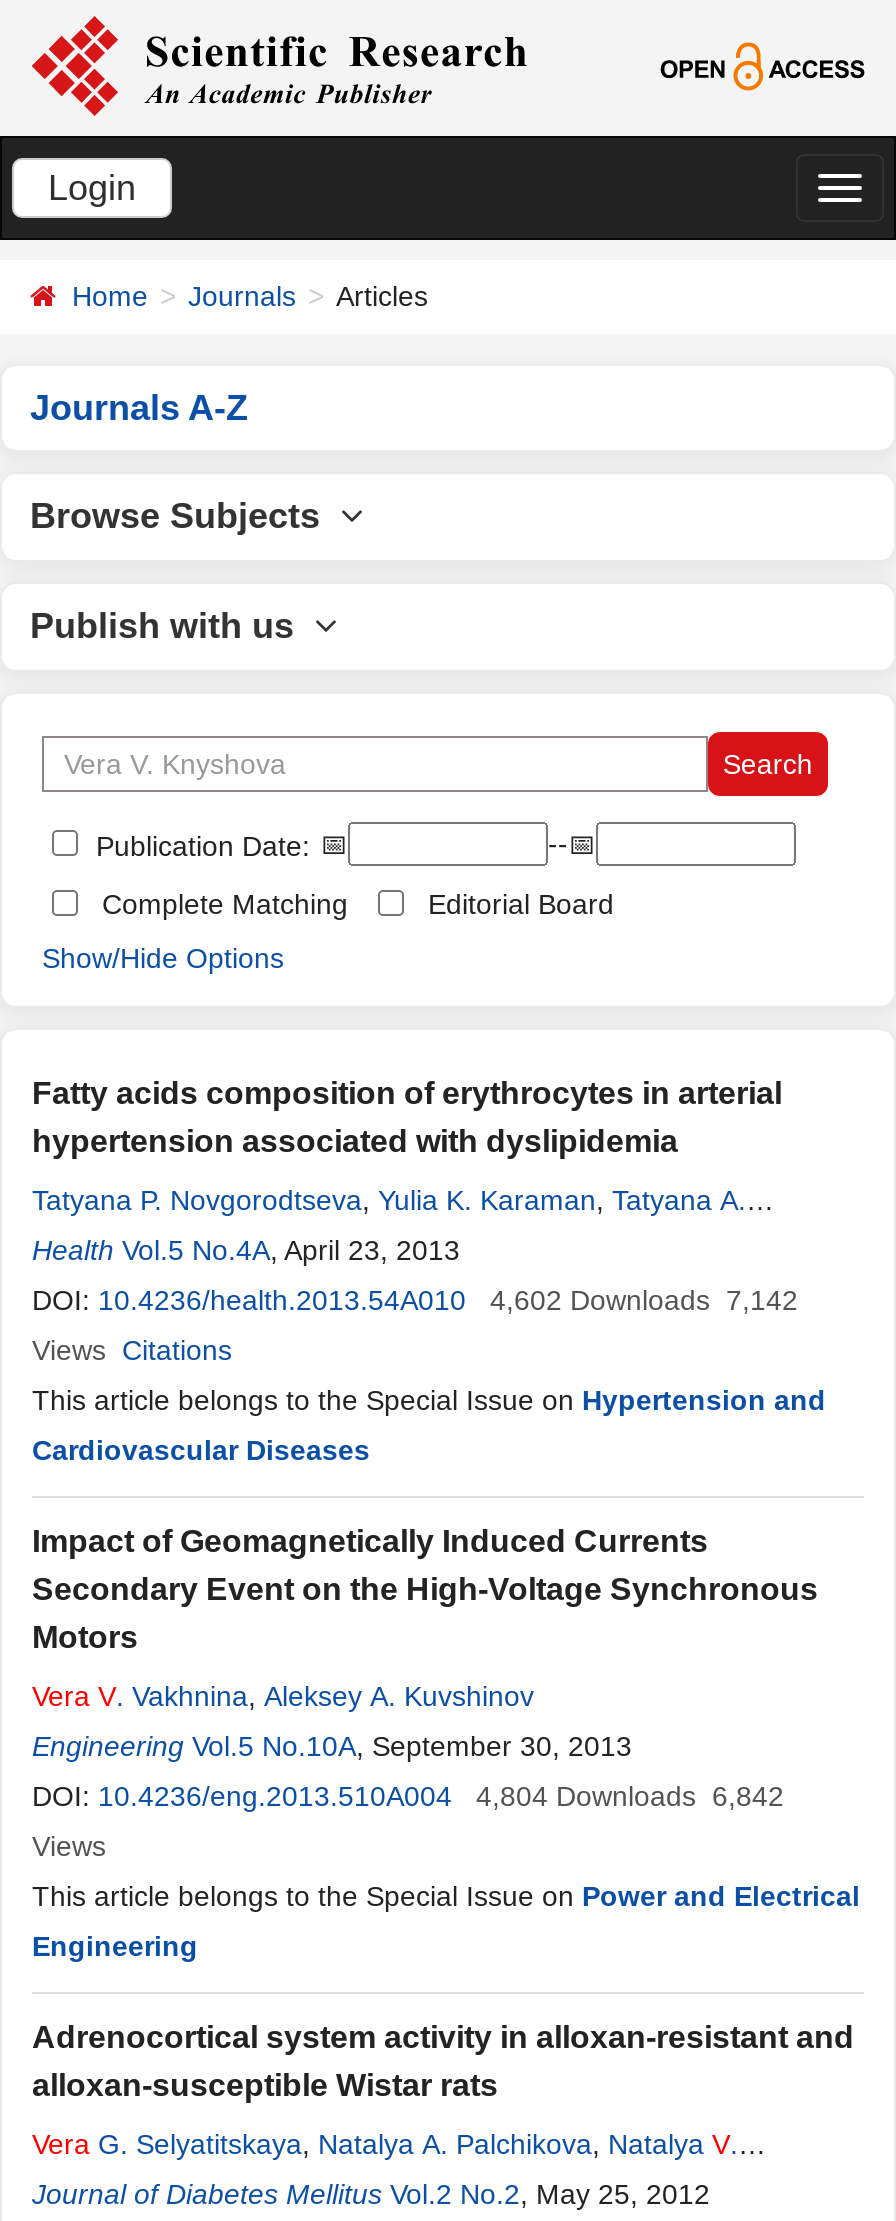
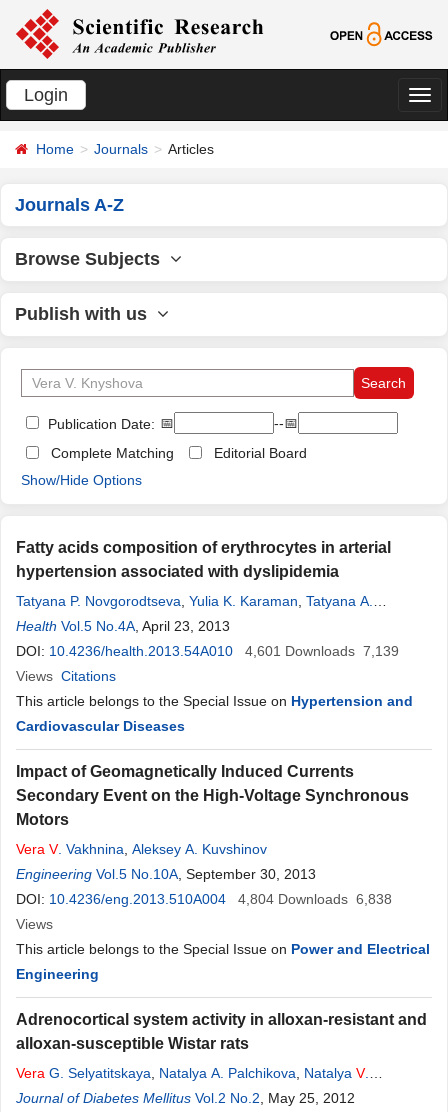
[32,1284,798,1316] DOI: 10.4236/health.2013.54A010 4,602 Downloads 7,142 -> [16,643,399,659] DOI: 10.4236/health.2013.54A010 4,601 Downloads 7,139
[32,1780,784,1812] DOI: 10.4236/eng.2013.510A004 4,804 Downloads 6,842 -> [16,891,392,907] DOI: 10.4236/eng.2013.510A004 4,804 Downloads 6,838

